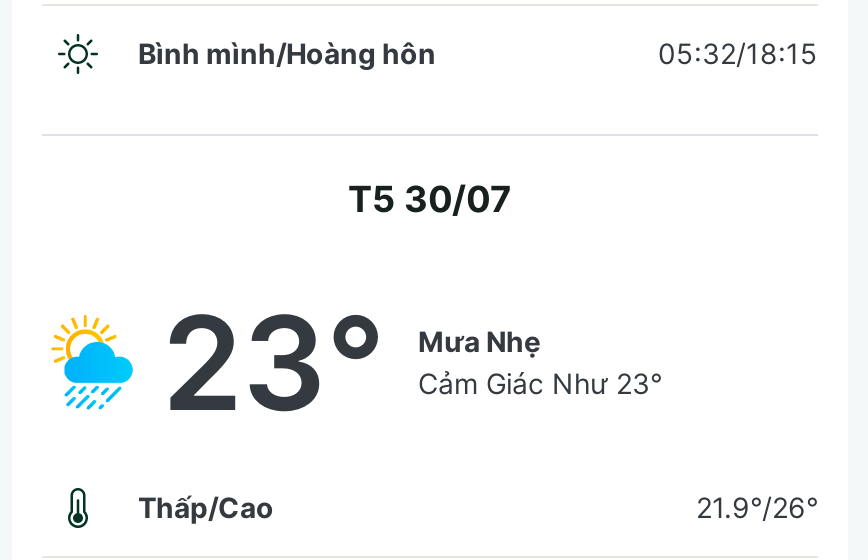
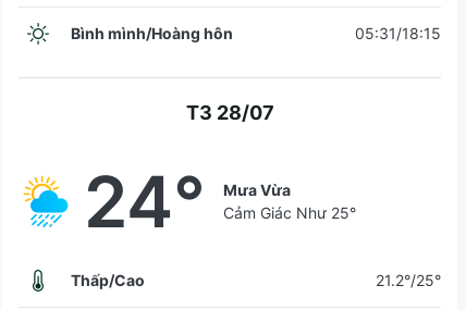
[658,36,818,70] 05:32/18:15 -> [355,24,441,42] 05:31/18:15
[162,178,662,441] T5 30/07 | 23° | Mưa Nhẹ | Cảm Giác Như 23° -> [84,101,356,244] T3 28/07 | 24° | Mưa Vừa | Cảm Giác Như 25°
[696,490,818,524] 21.9°/26° -> [376,271,441,289] 21.2°/25°

